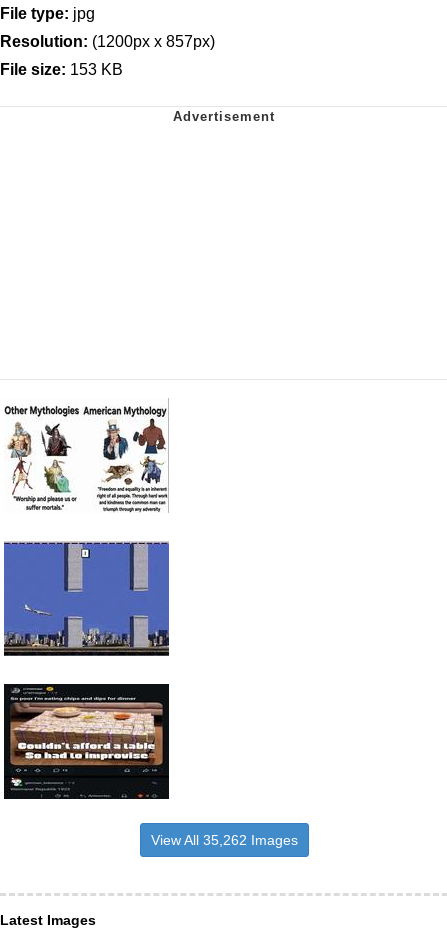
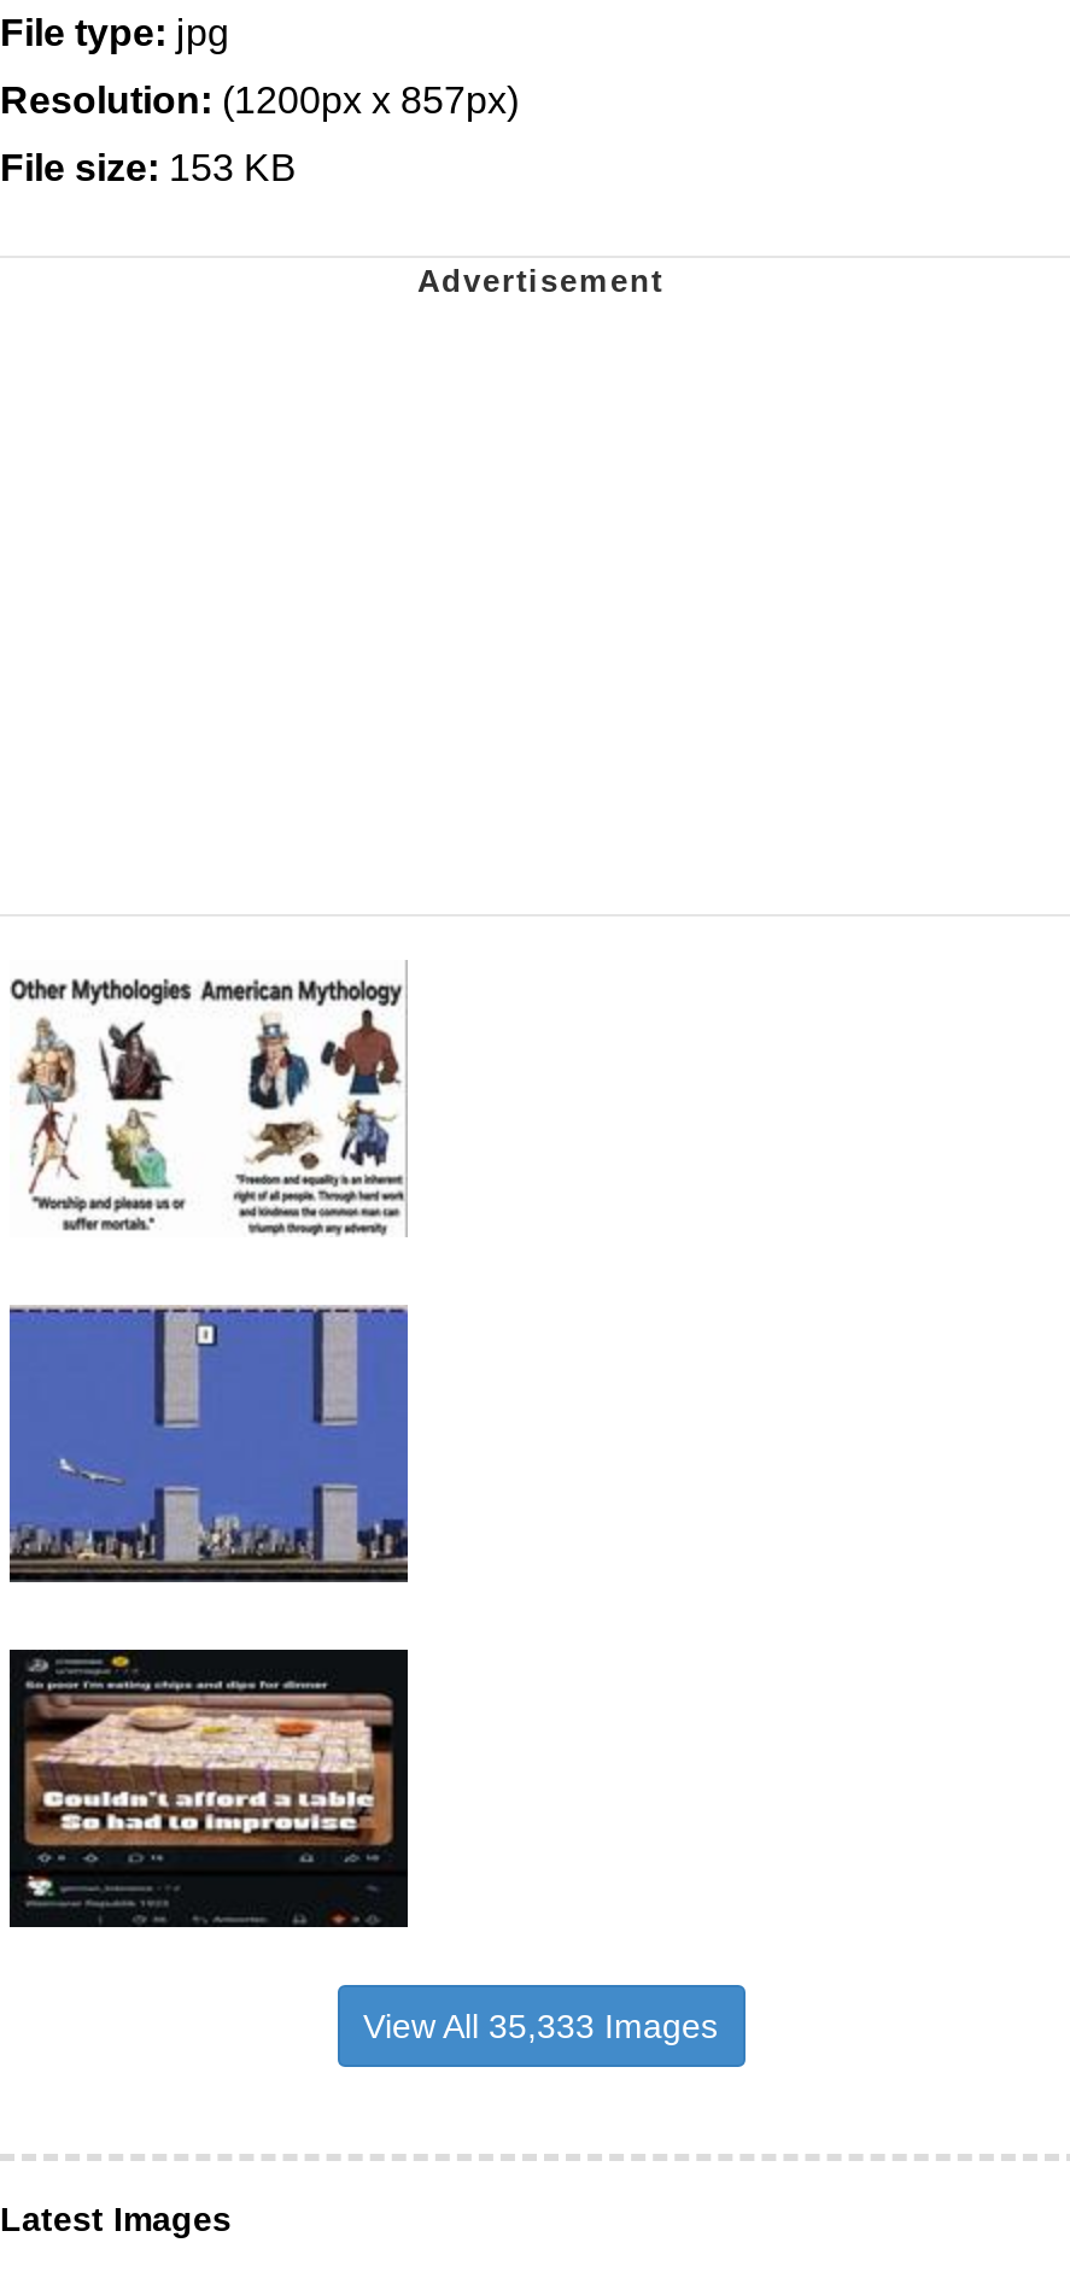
[150,832,297,848] View All 35,262 Images -> [363,2006,718,2045] View All 35,333 Images

